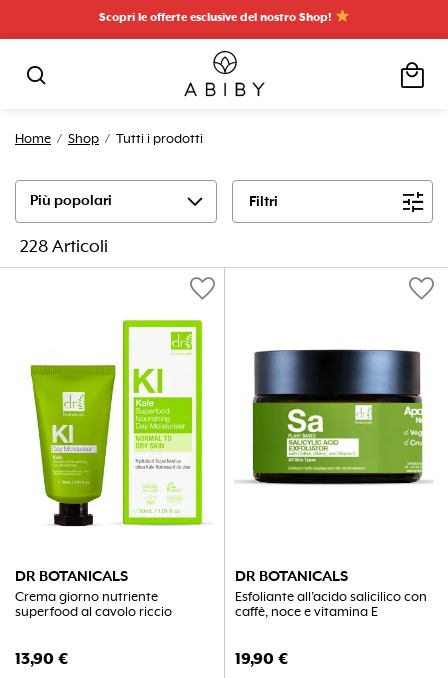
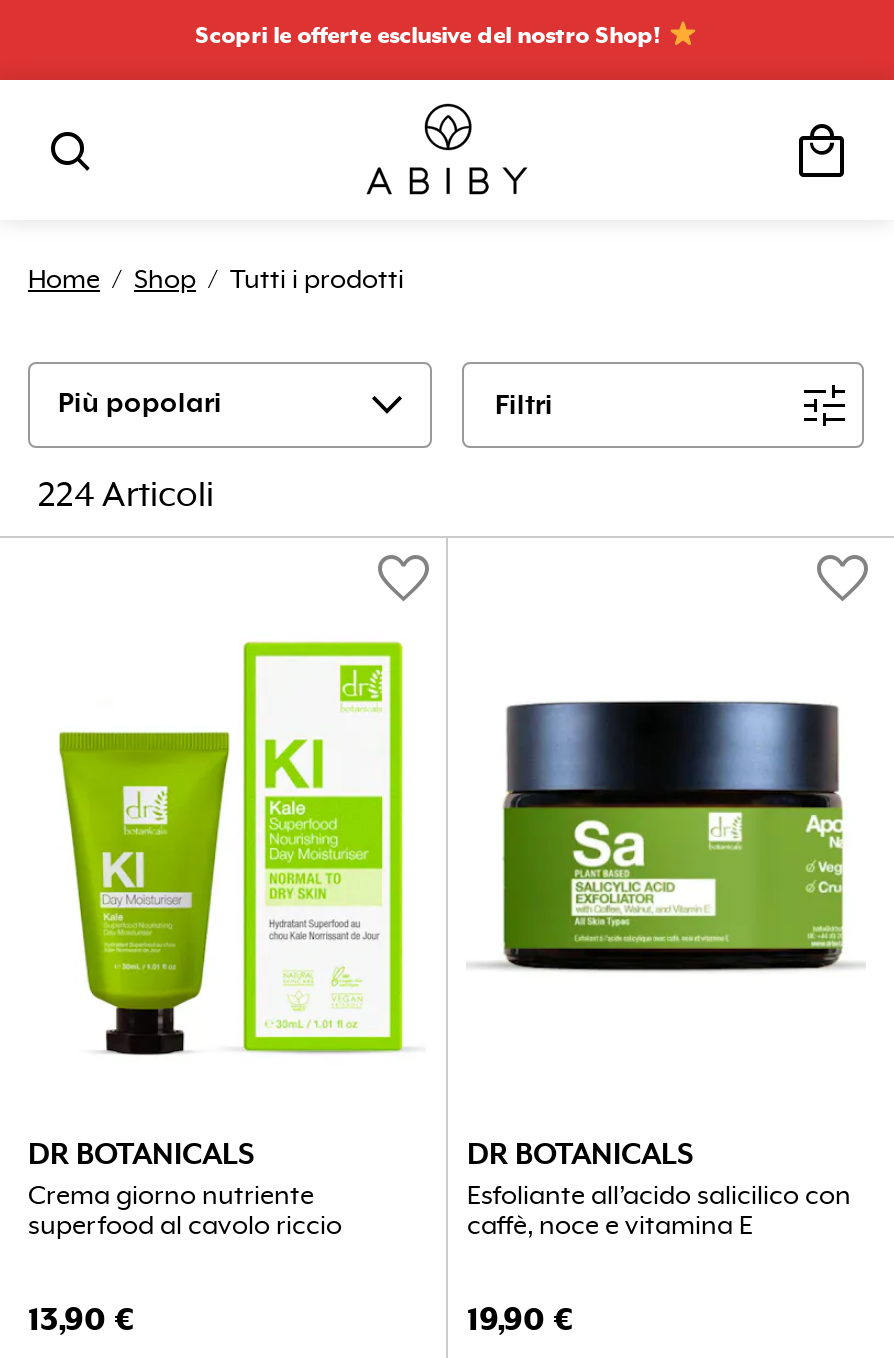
[20,237,108,257] 228 Articoli -> [38,476,214,516] 224 Articoli

